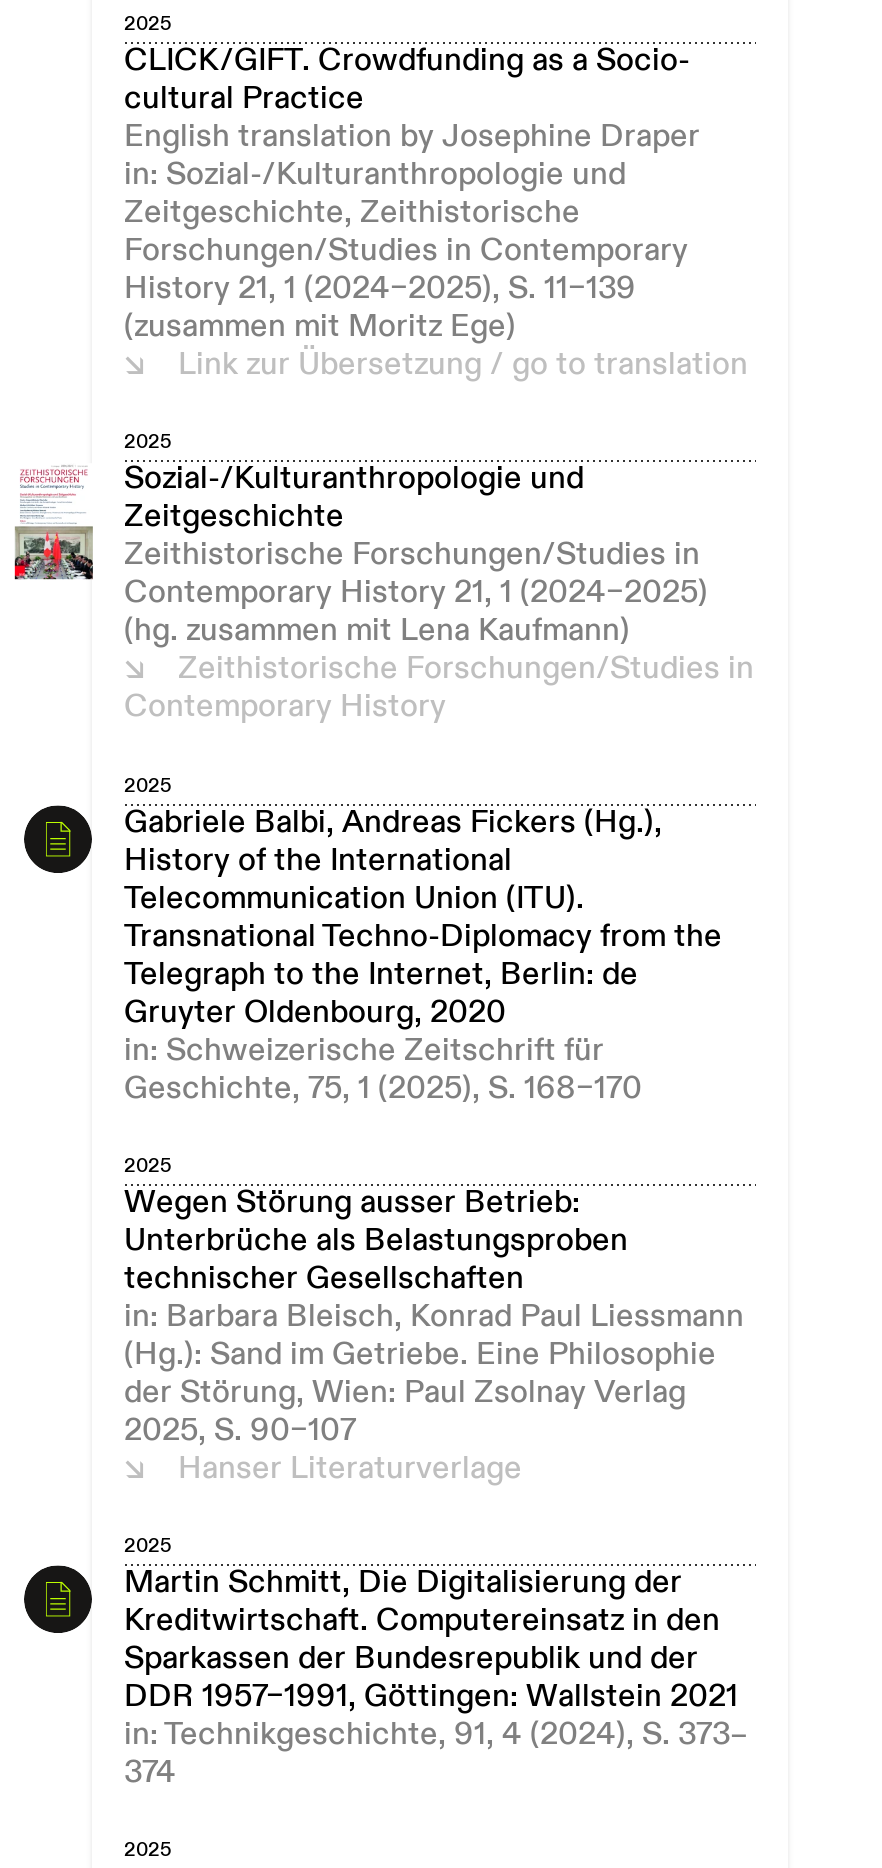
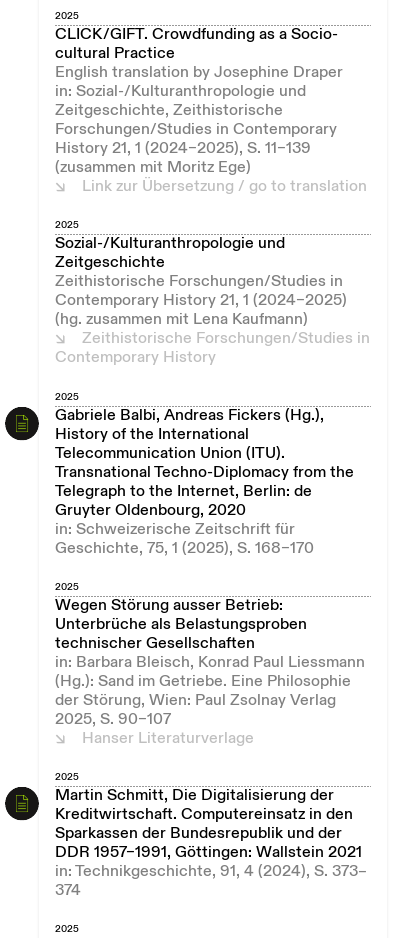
[12,466,96,582] [image] -> none

